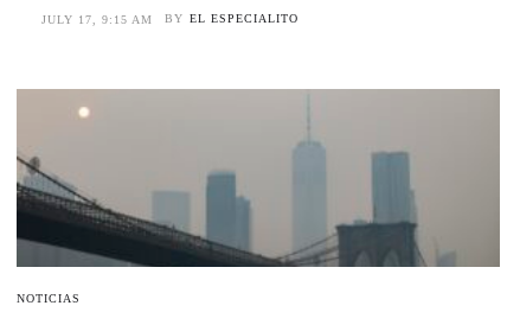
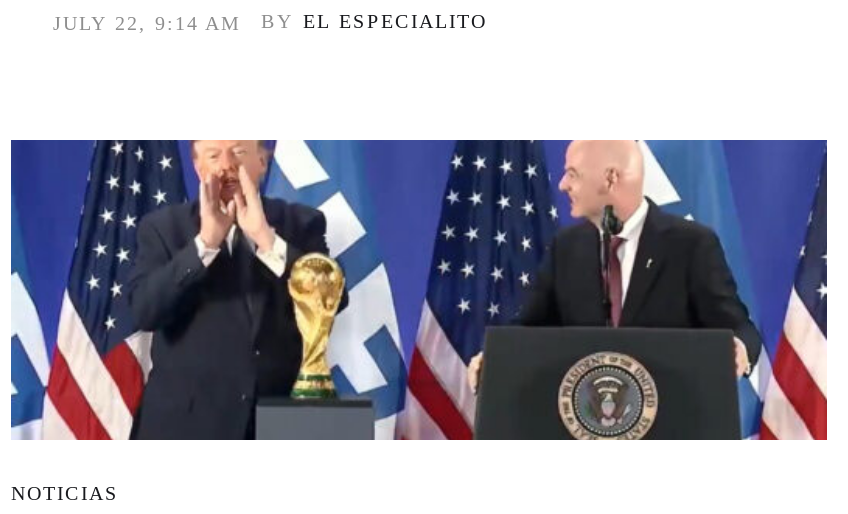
[41,11,298,26] JULY 17, 9:15 AM BY EL ESPECIALITO -> [53,9,487,33] JULY 22, 9:14 AM BY EL ESPECIALITO
[15,89,501,268] [image] -> [9,138,829,442] [image]

